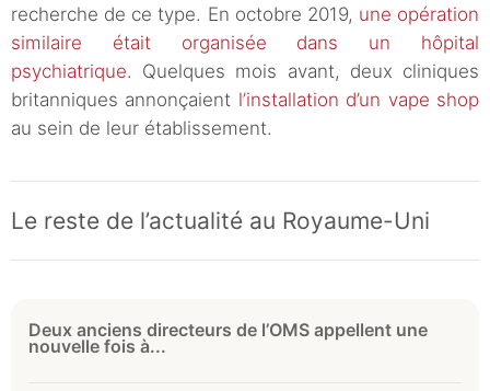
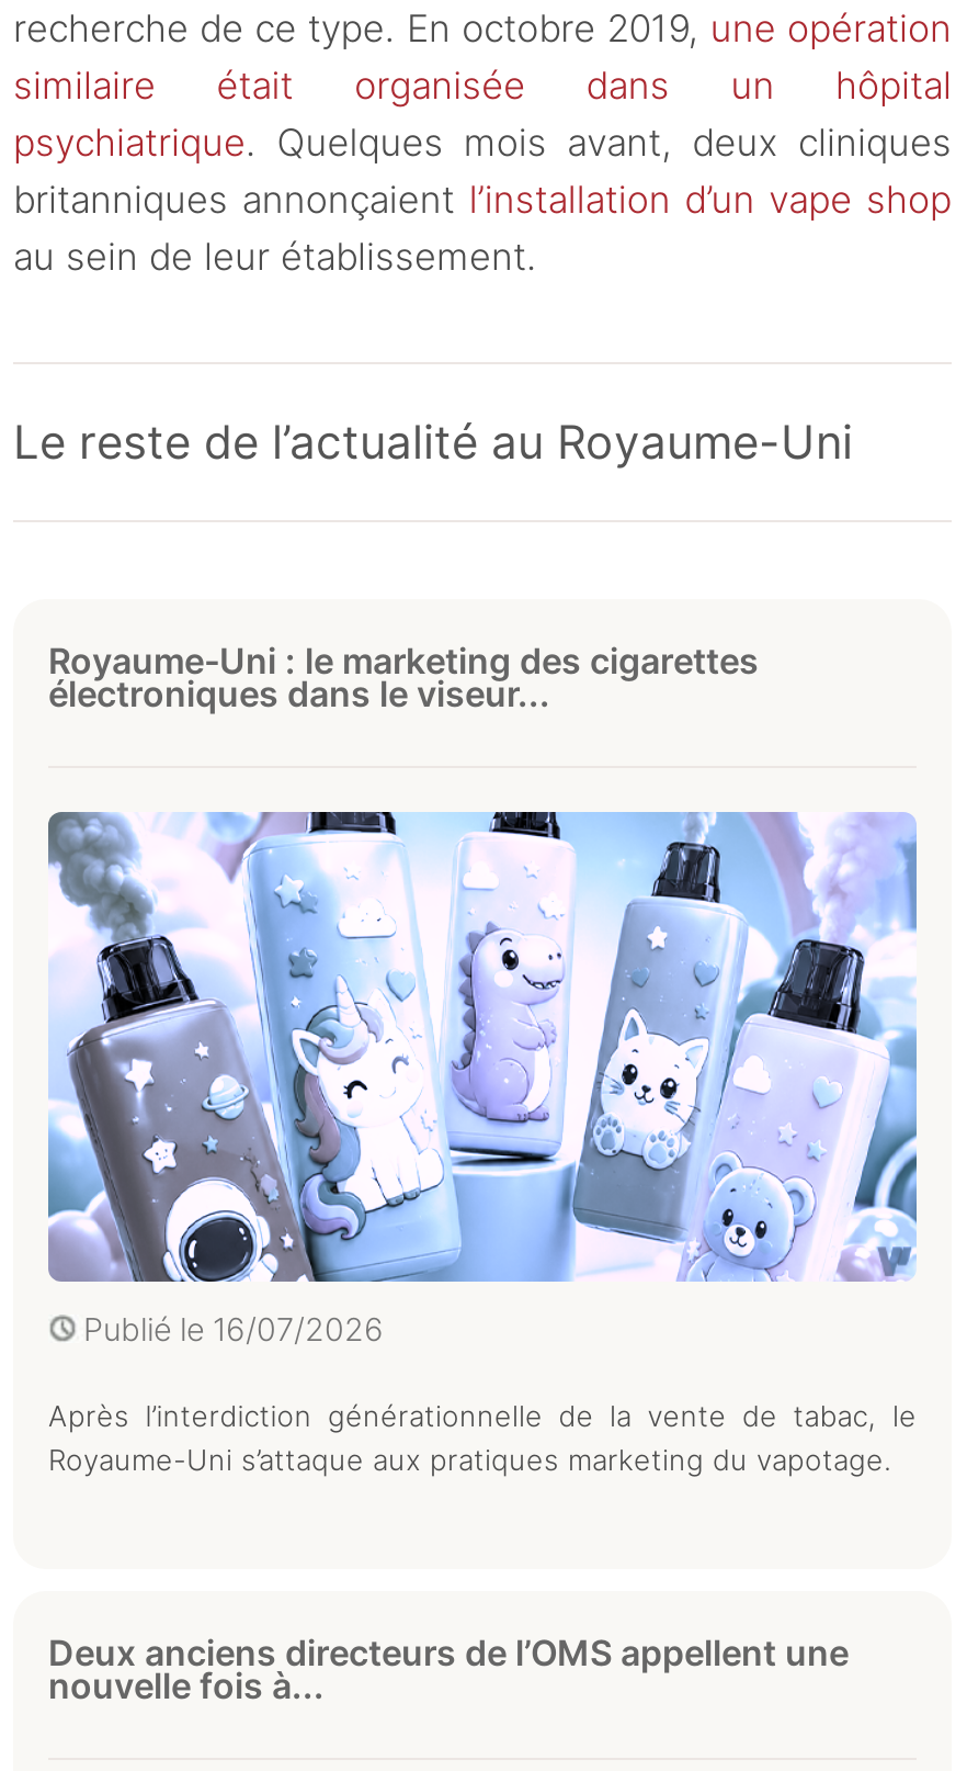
none -> [46,810,919,1476] [image] | Publié le 16/07/2026 | Après l’interdiction générationnelle de la vente de tabac, le | Royaume-Uni s’attaque aux pratiques marketing du vapotage.
none -> [48,639,759,716] Royaume-Uni : le marketing des cigarettes | électroniques dans le viseur...

